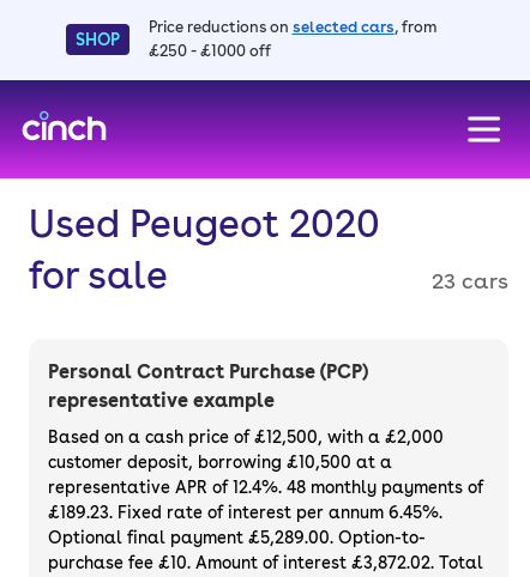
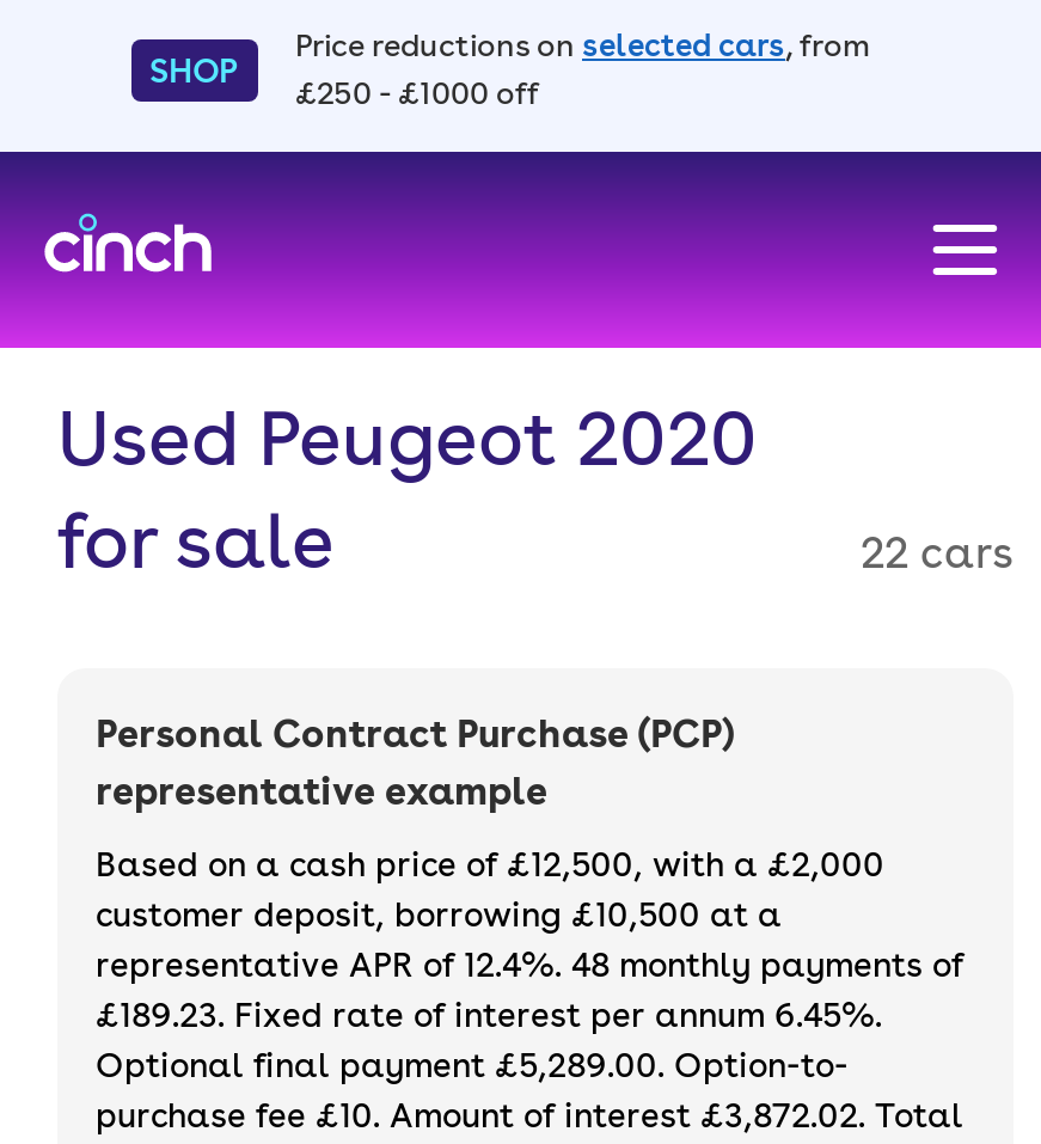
[432,268,508,293] 23 cars -> [861,527,1014,577] 22 cars

